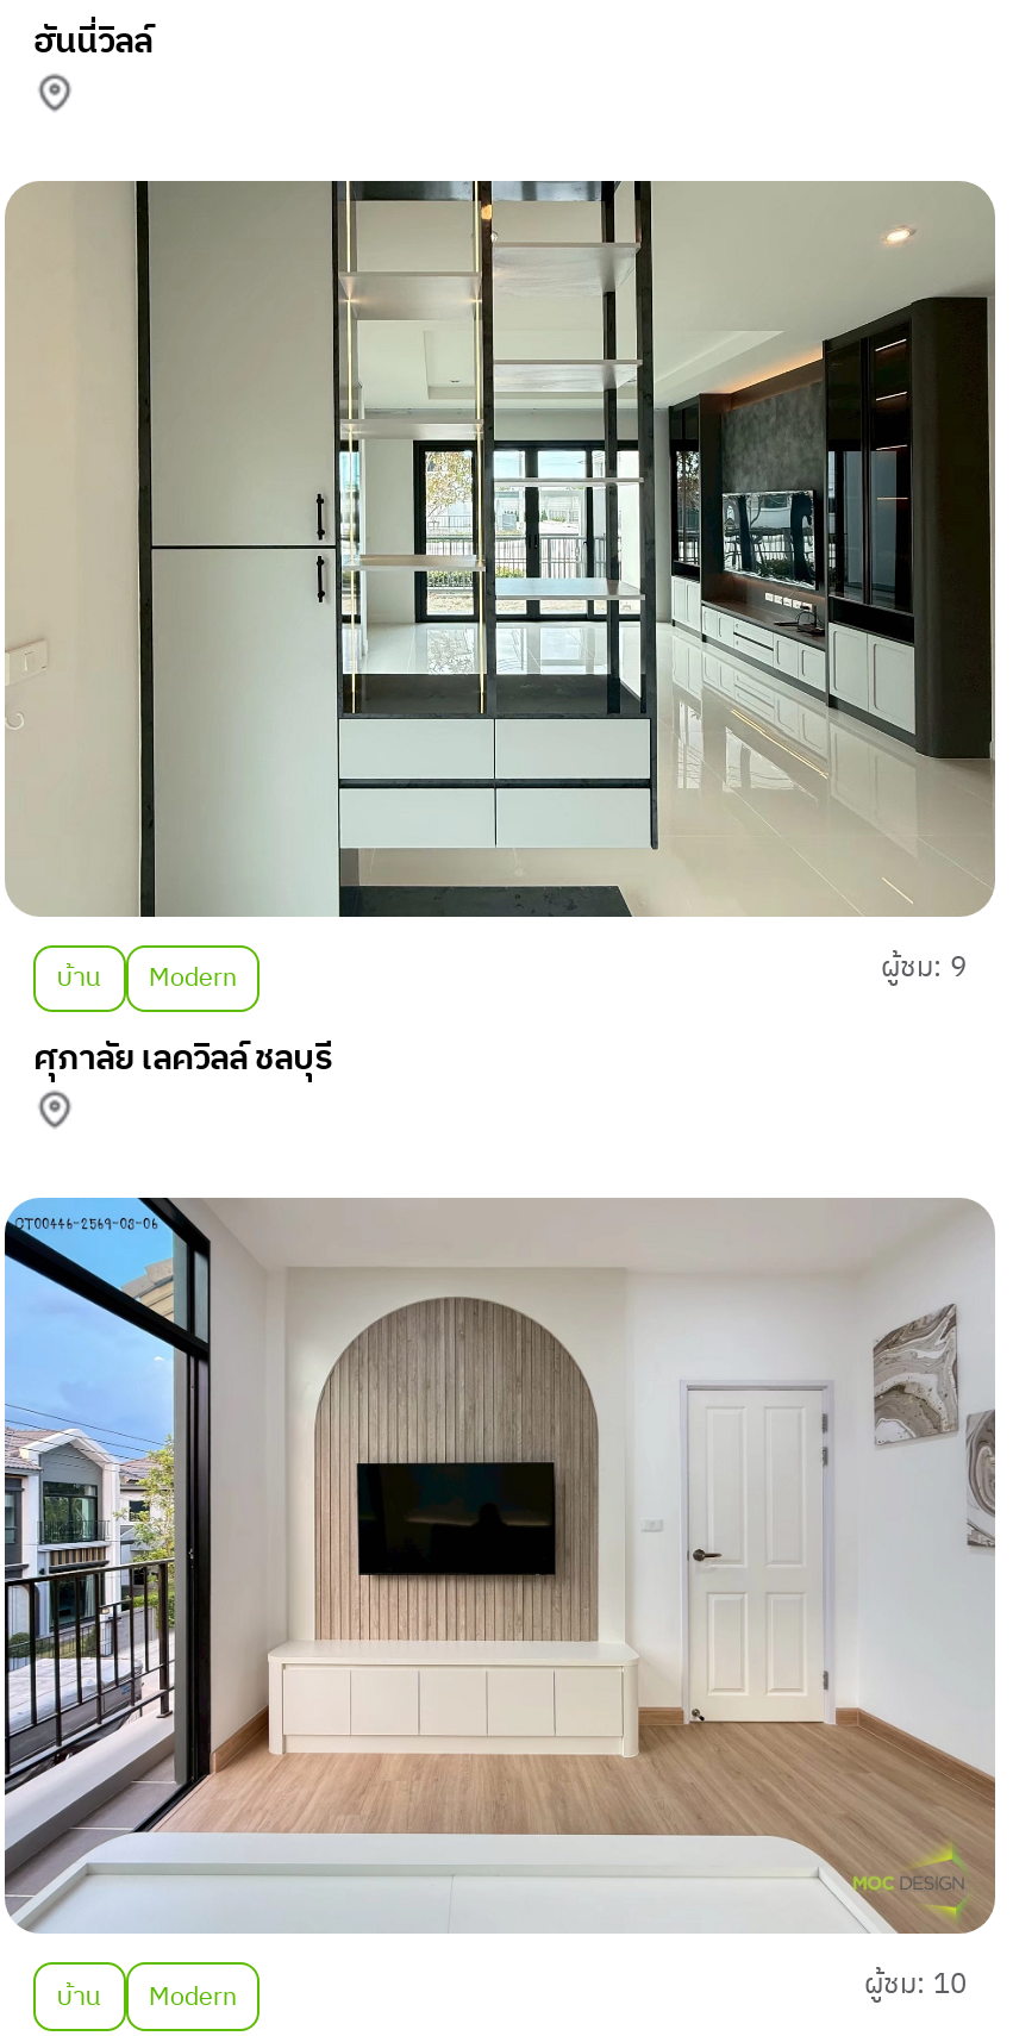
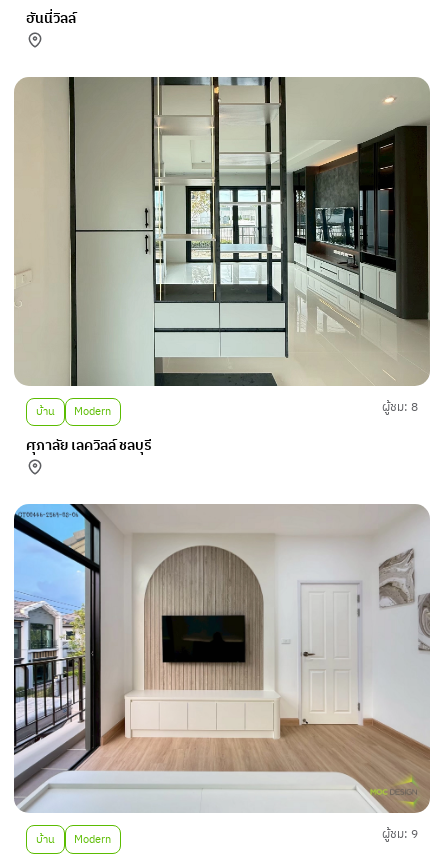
[881,944,967,990] ผู้ชม: 9 -> [382,398,418,417] ผู้ชม: 8
[864,1963,967,2008] ผู้ชม: 10 -> [382,825,418,844] ผู้ชม: 9

